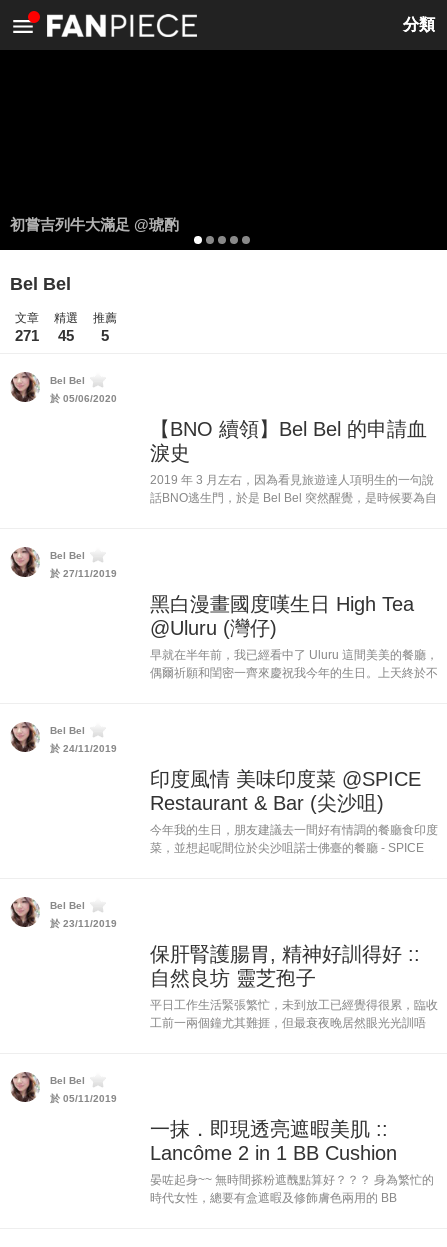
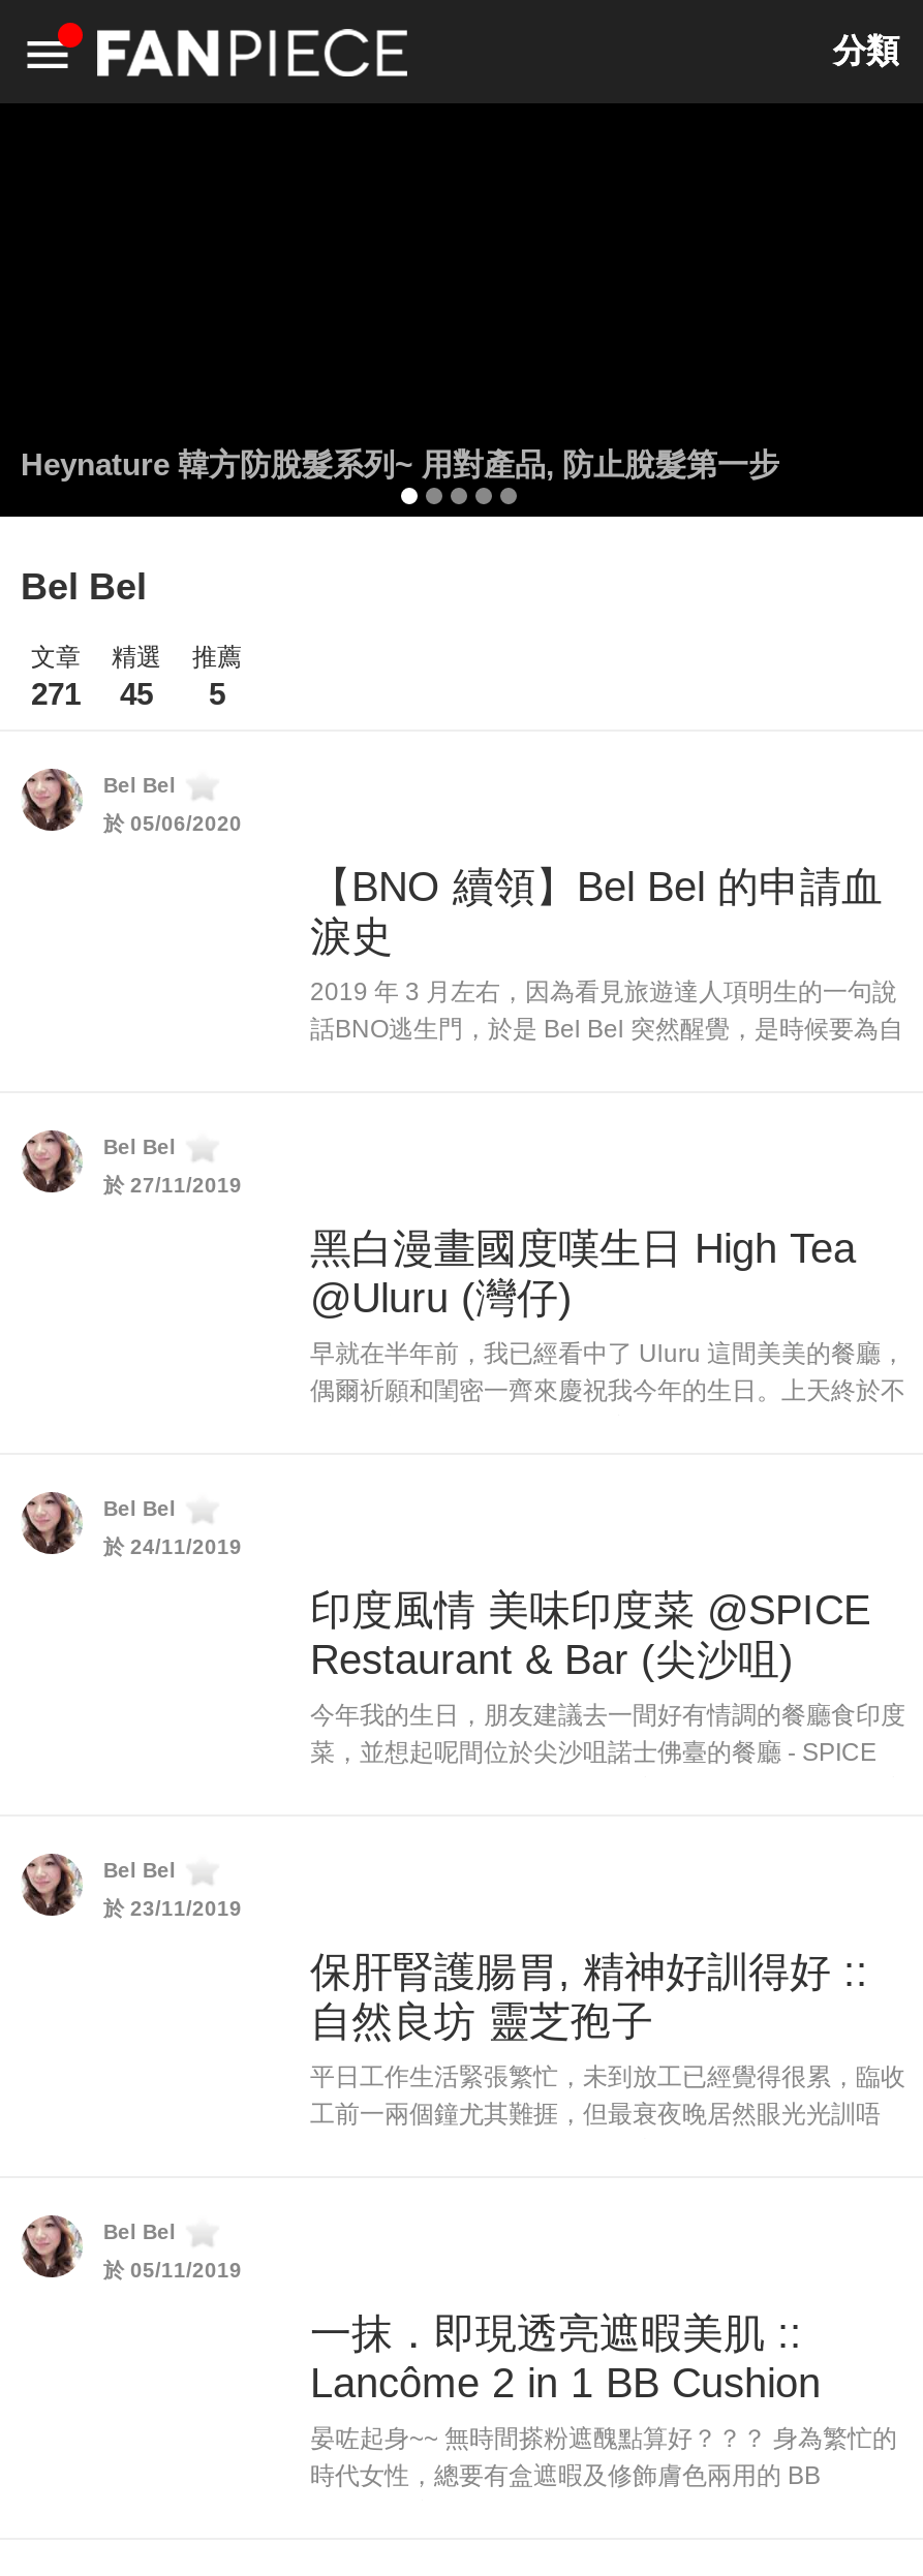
[10,216,179,233] 初嘗吉列牛大滿足 @琥酌 -> [21,446,779,482] Heynature 韓方防脫髮系列~ 用對產品, 防止脫髮第一步

